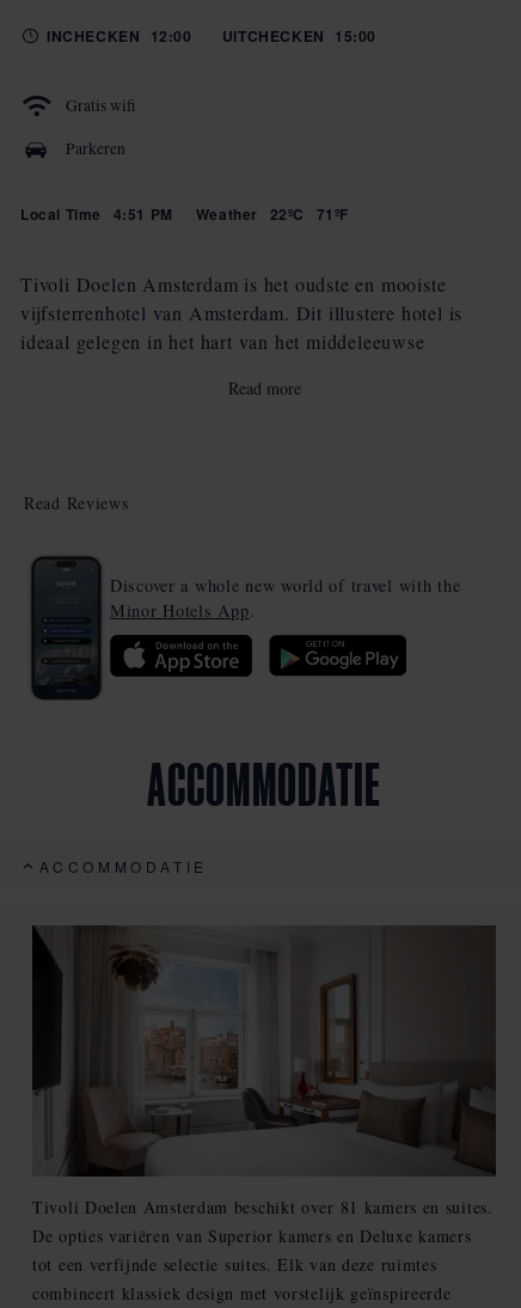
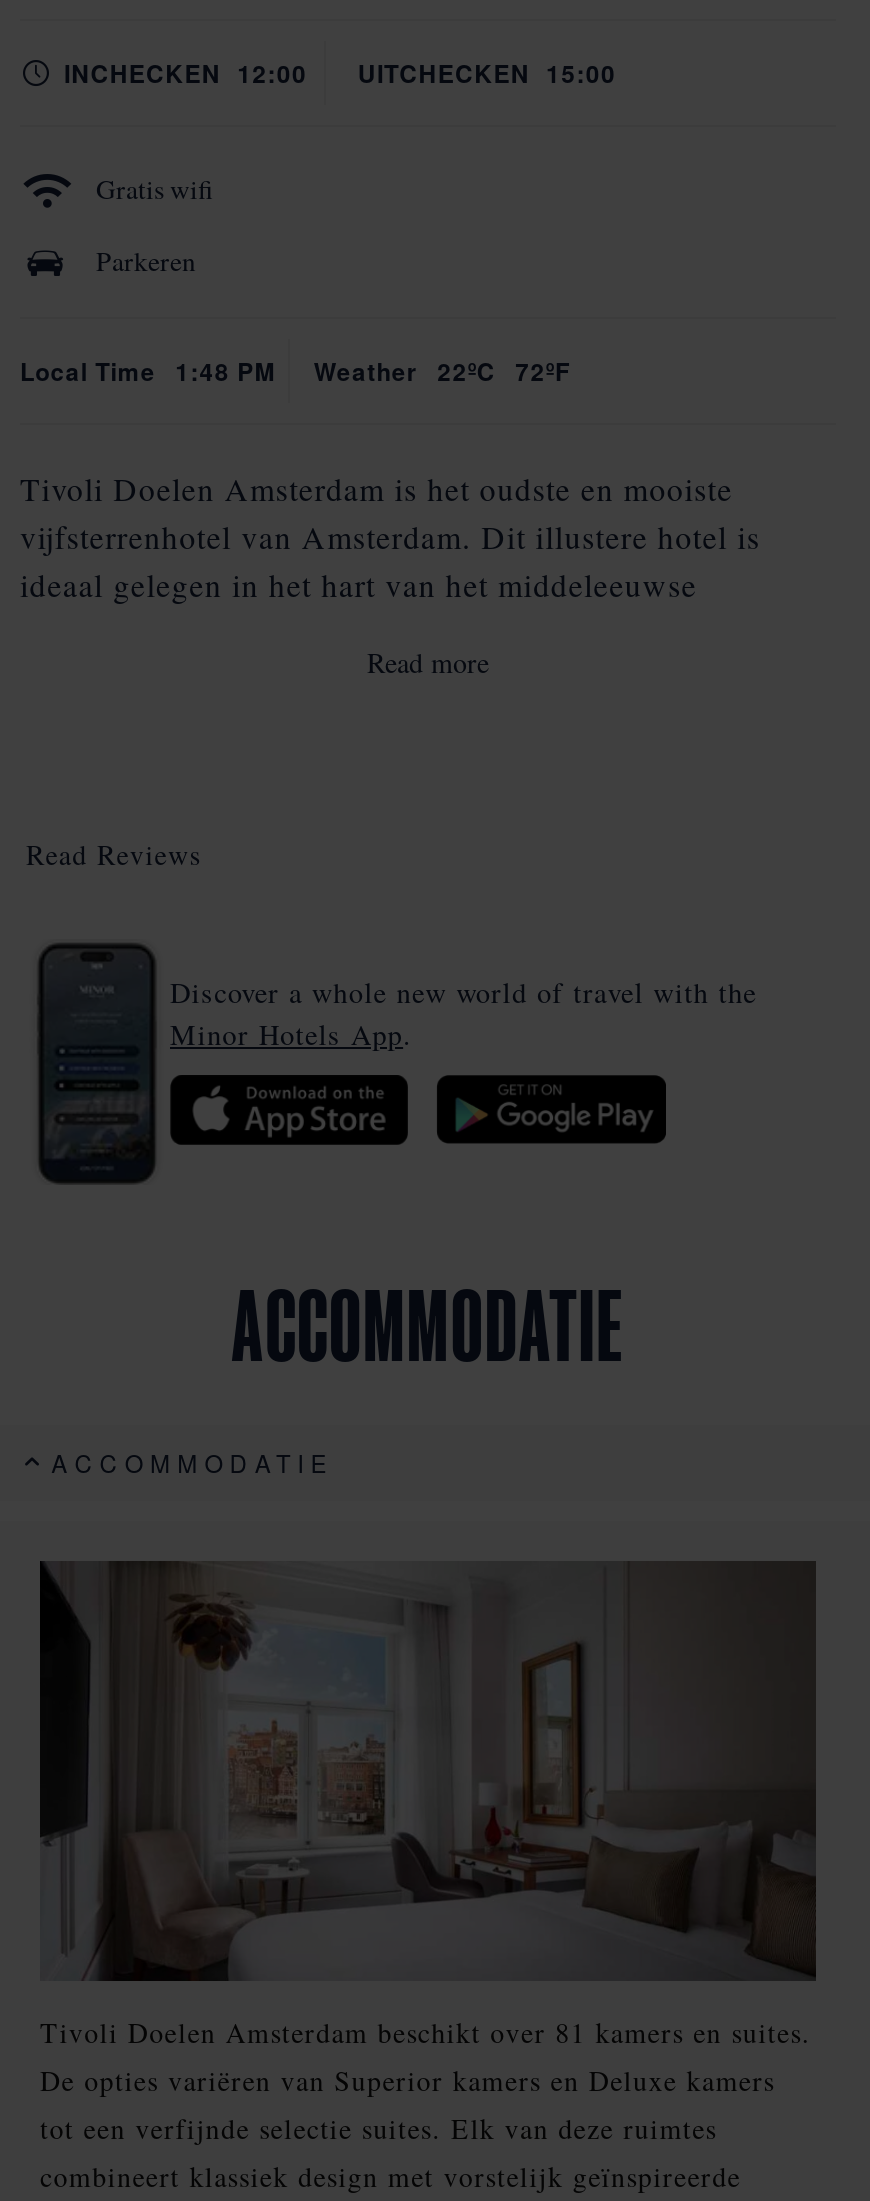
[20,203,173,225] Local Time 4:51 PM -> [20,353,276,389] Local Time 1:48 PM
[196,203,349,225] Weather 22ºC 71ºF -> [314,353,570,389] Weather 22ºC 72ºF

